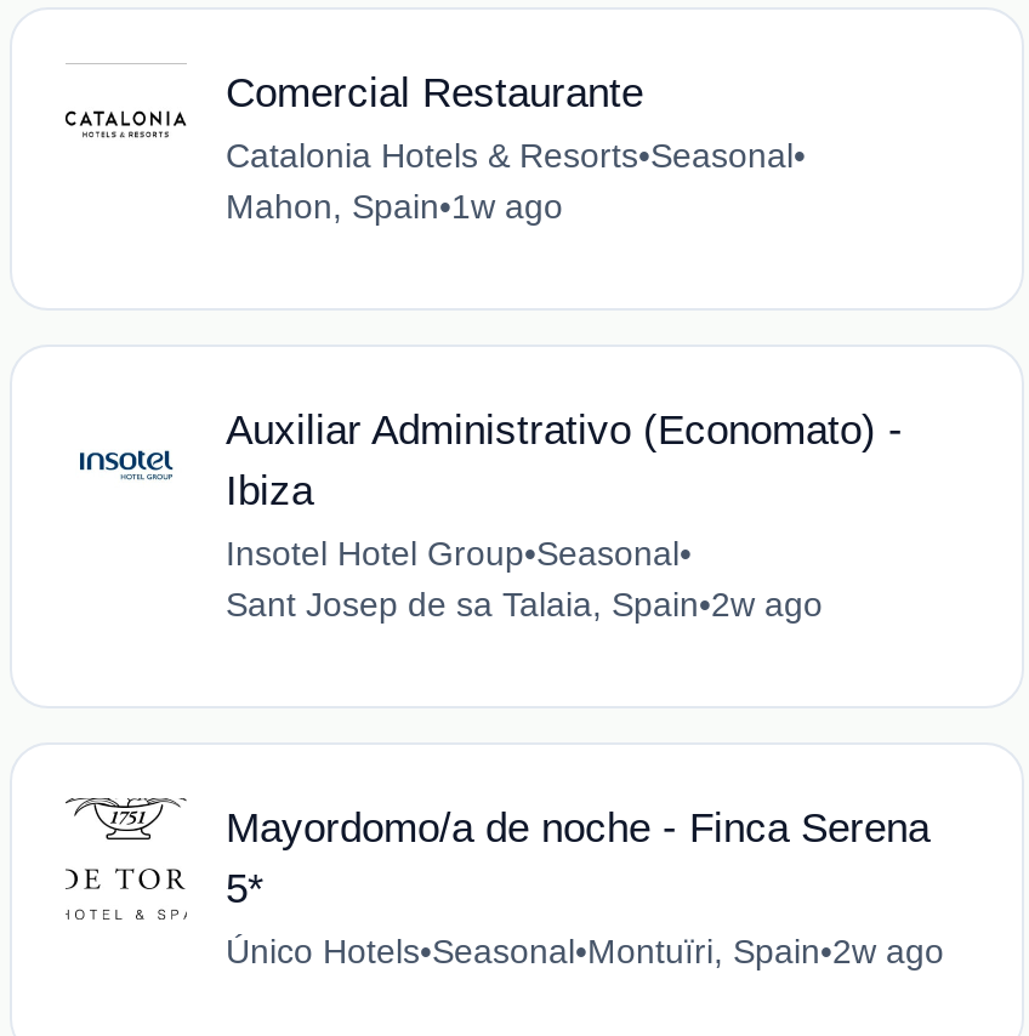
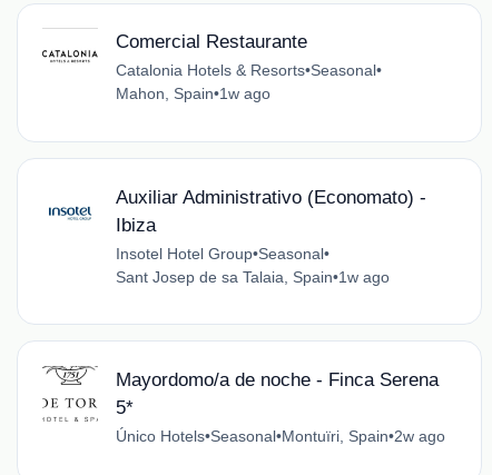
[226,584,823,623] Sant Josep de sa Talaia, Spain•2w ago -> [116,268,390,286] Sant Josep de sa Talaia, Spain•1w ago

